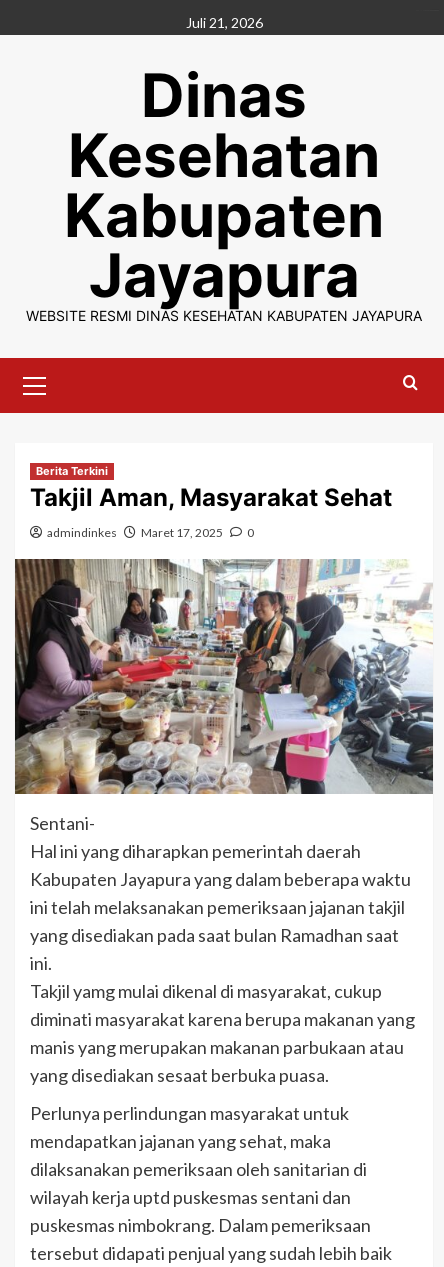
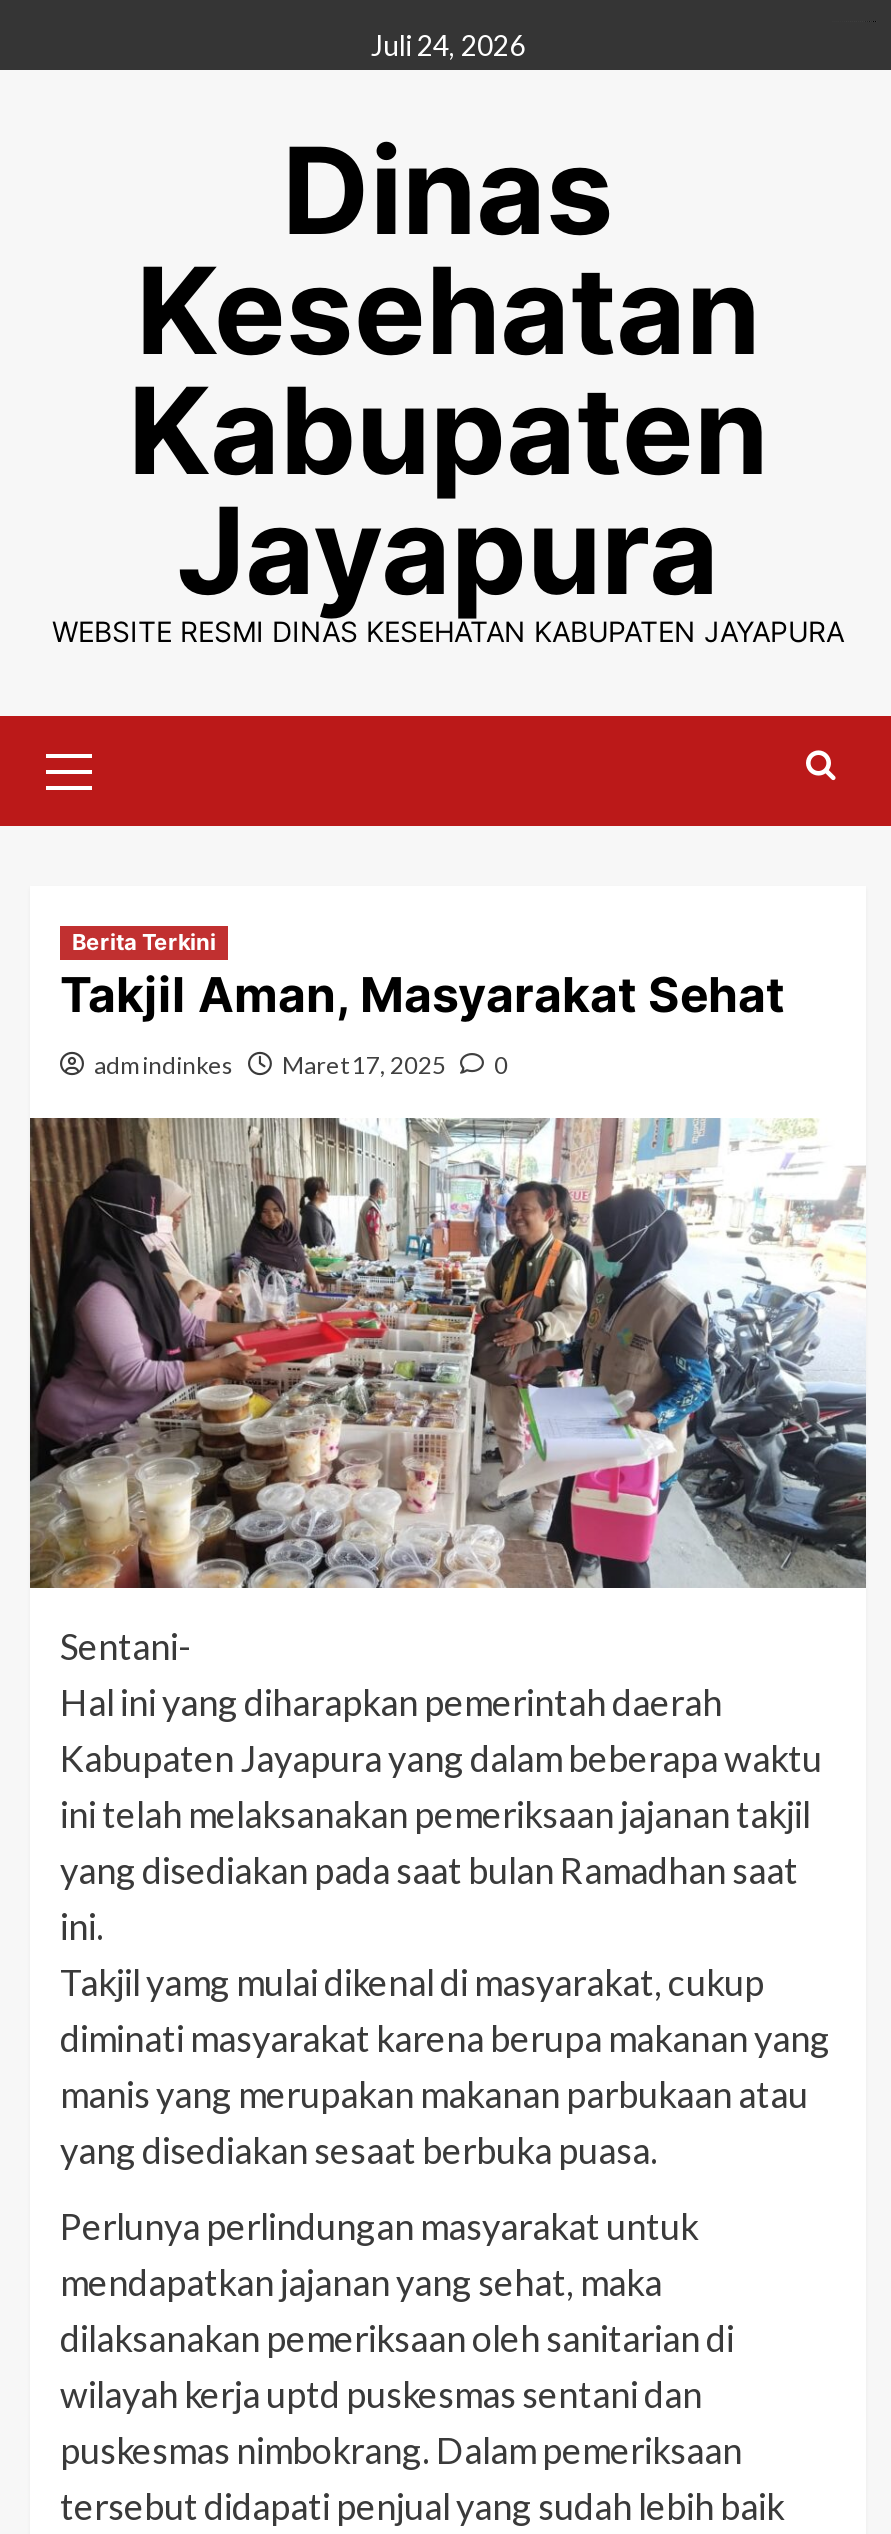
[185,14,262,31] Juli 21, 2026 -> [371,28,525,62] Juli 24, 2026

